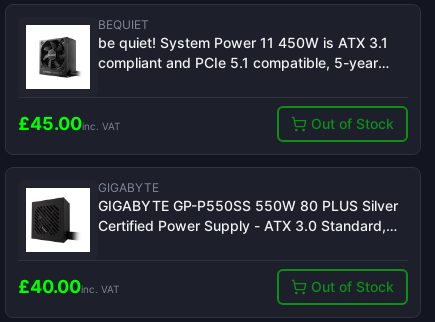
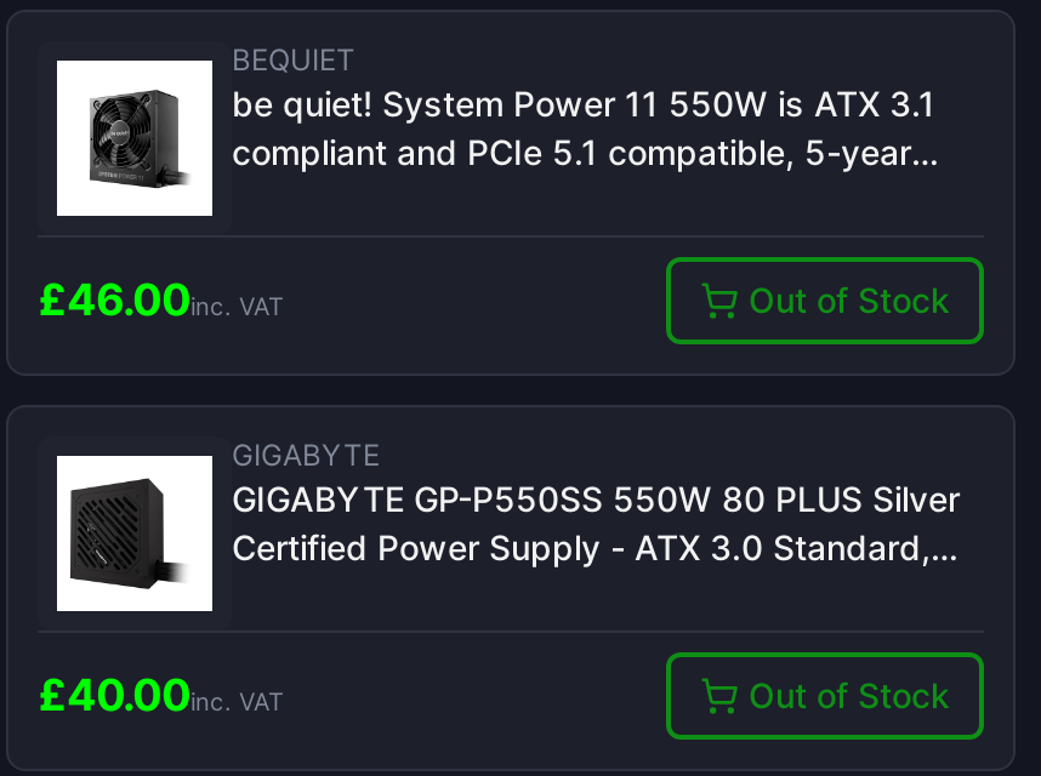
[98,34,388,51] be quiet! System Power 11 450W is ATX 3.1 -> [232,82,935,124] be quiet! System Power 11 550W is ATX 3.1
[18,113,120,134] £45.00inc. VAT -> [38,274,283,325] £46.00inc. VAT

